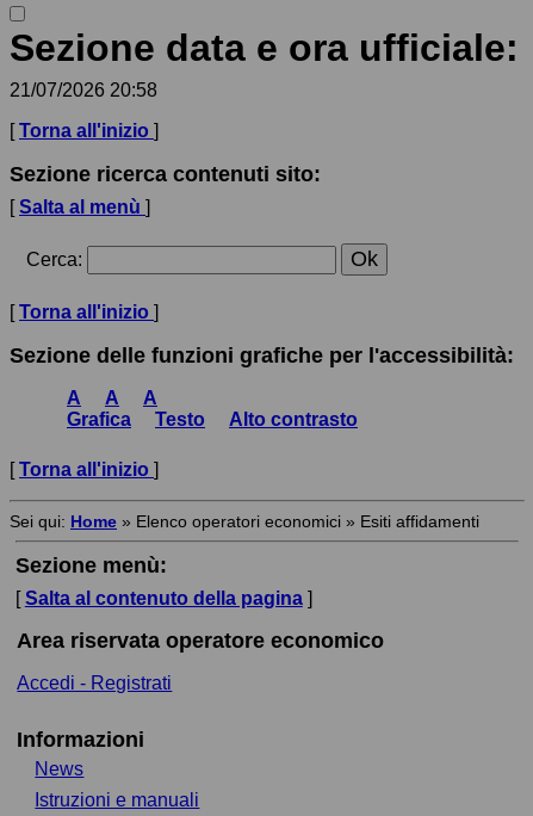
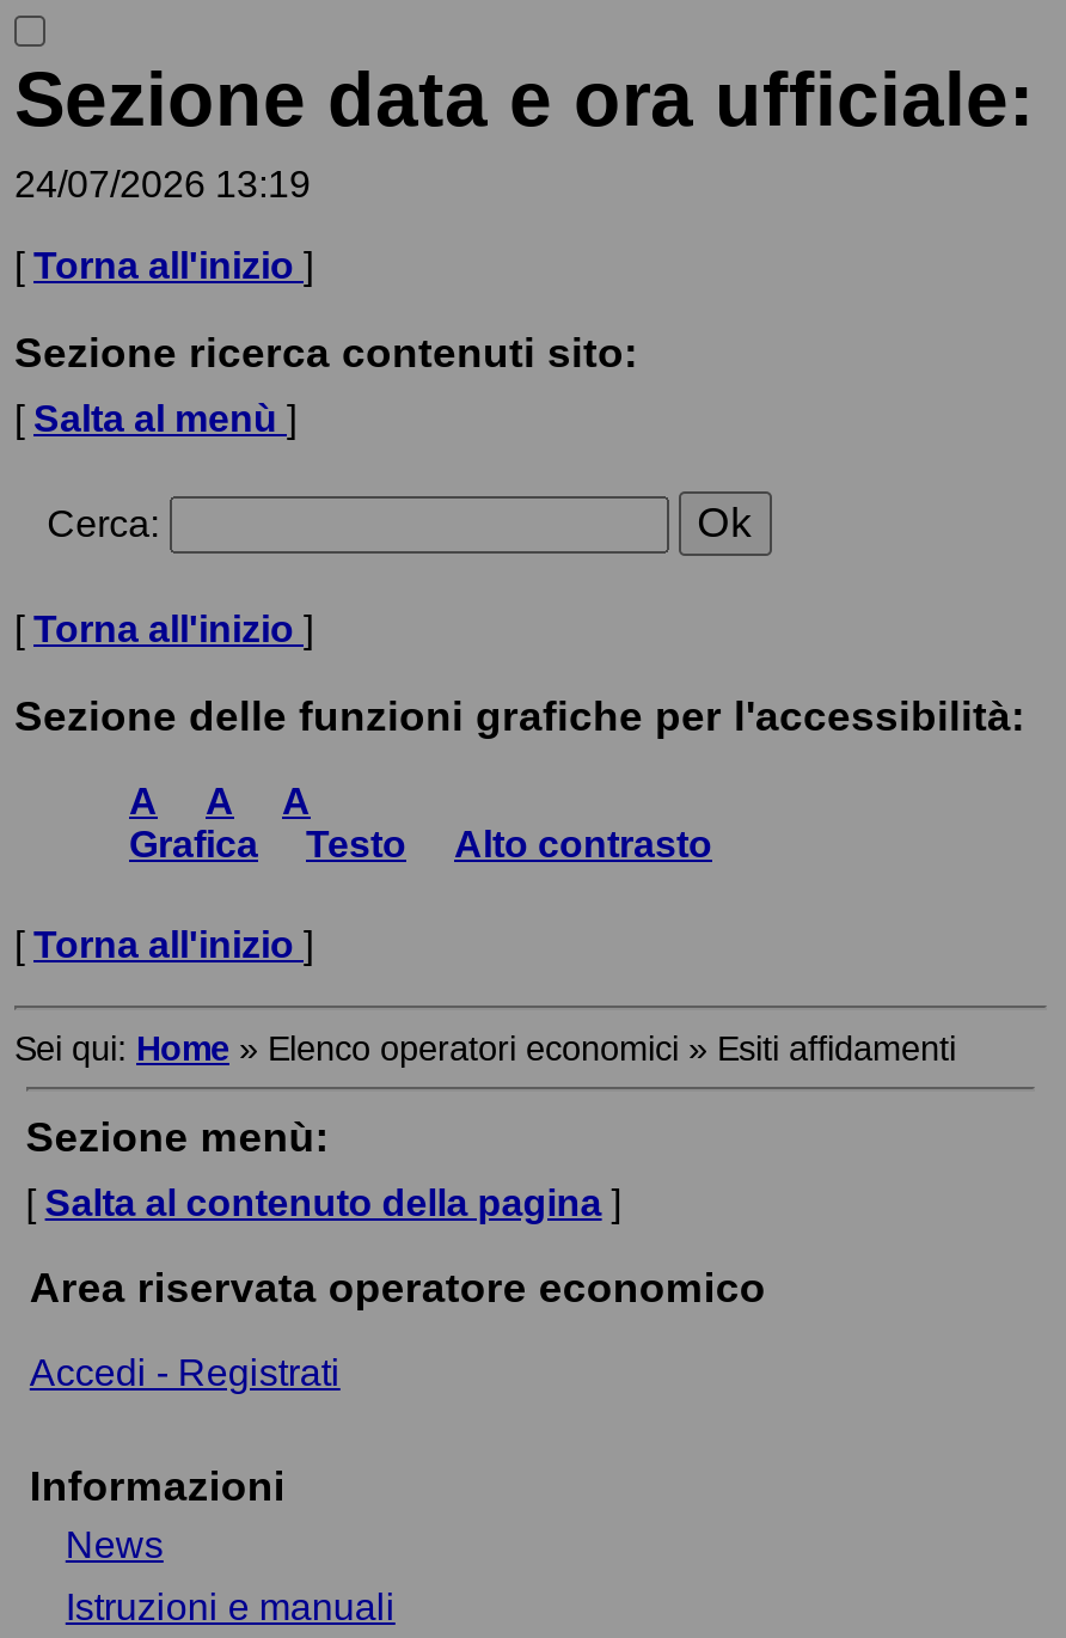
[10,80,157,100] 21/07/2026 20:58 -> [14,164,311,204] 24/07/2026 13:19

